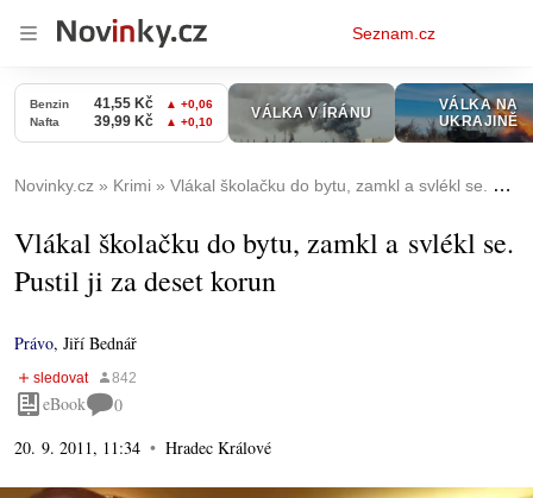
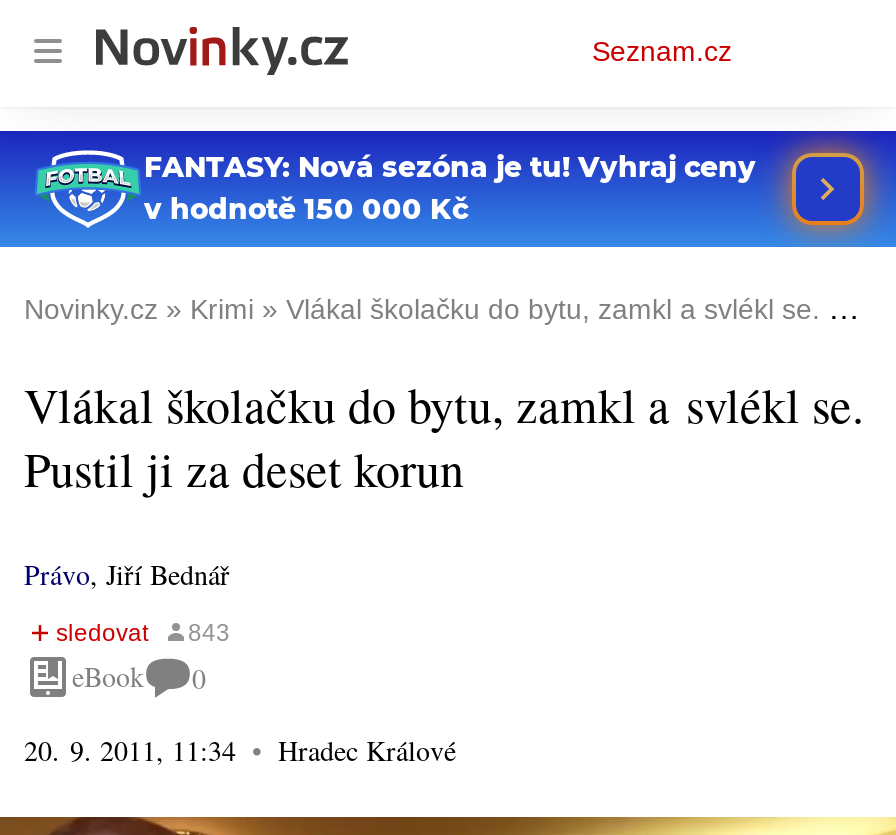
[4,81,529,149] [image] -> [6,129,890,249] [image]

